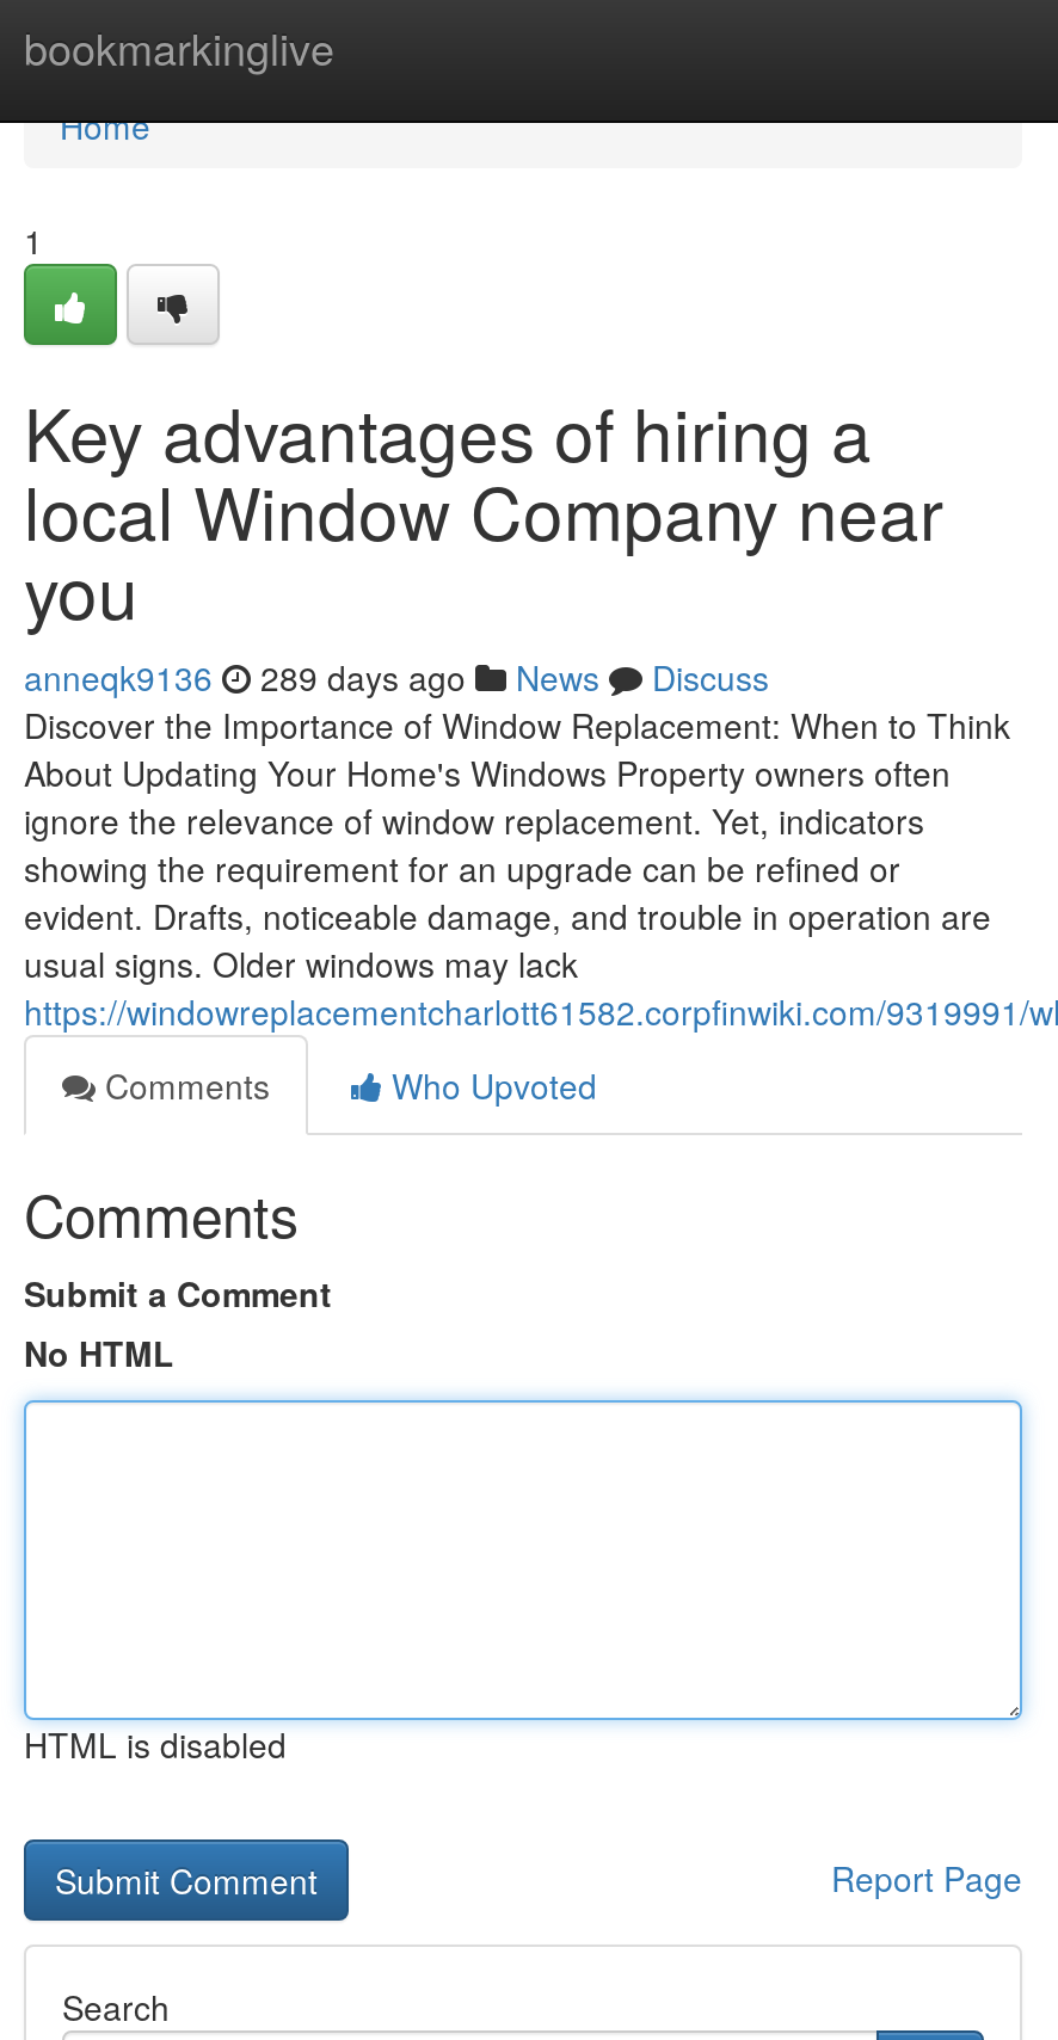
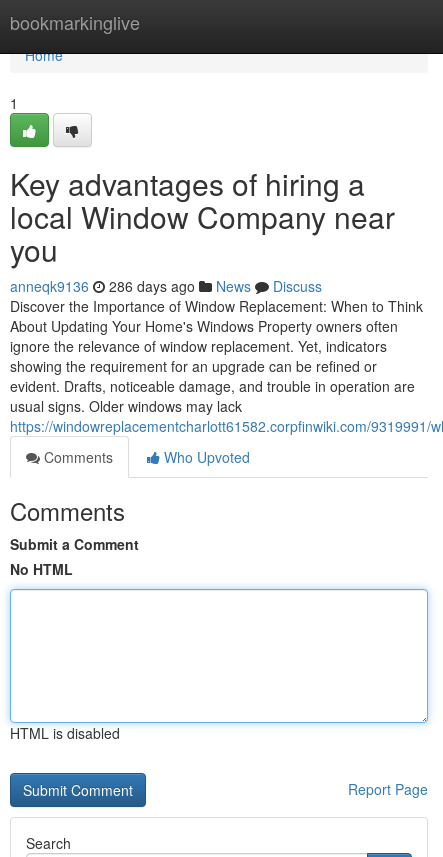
[24,653,769,701] anneqk9136 289 days ago News Discuss -> [10,276,322,296] anneqk9136 286 days ago News Discuss

